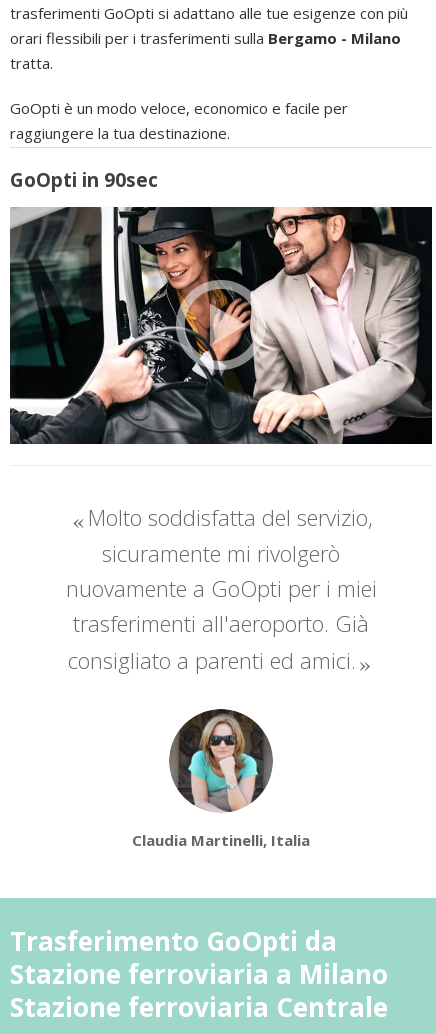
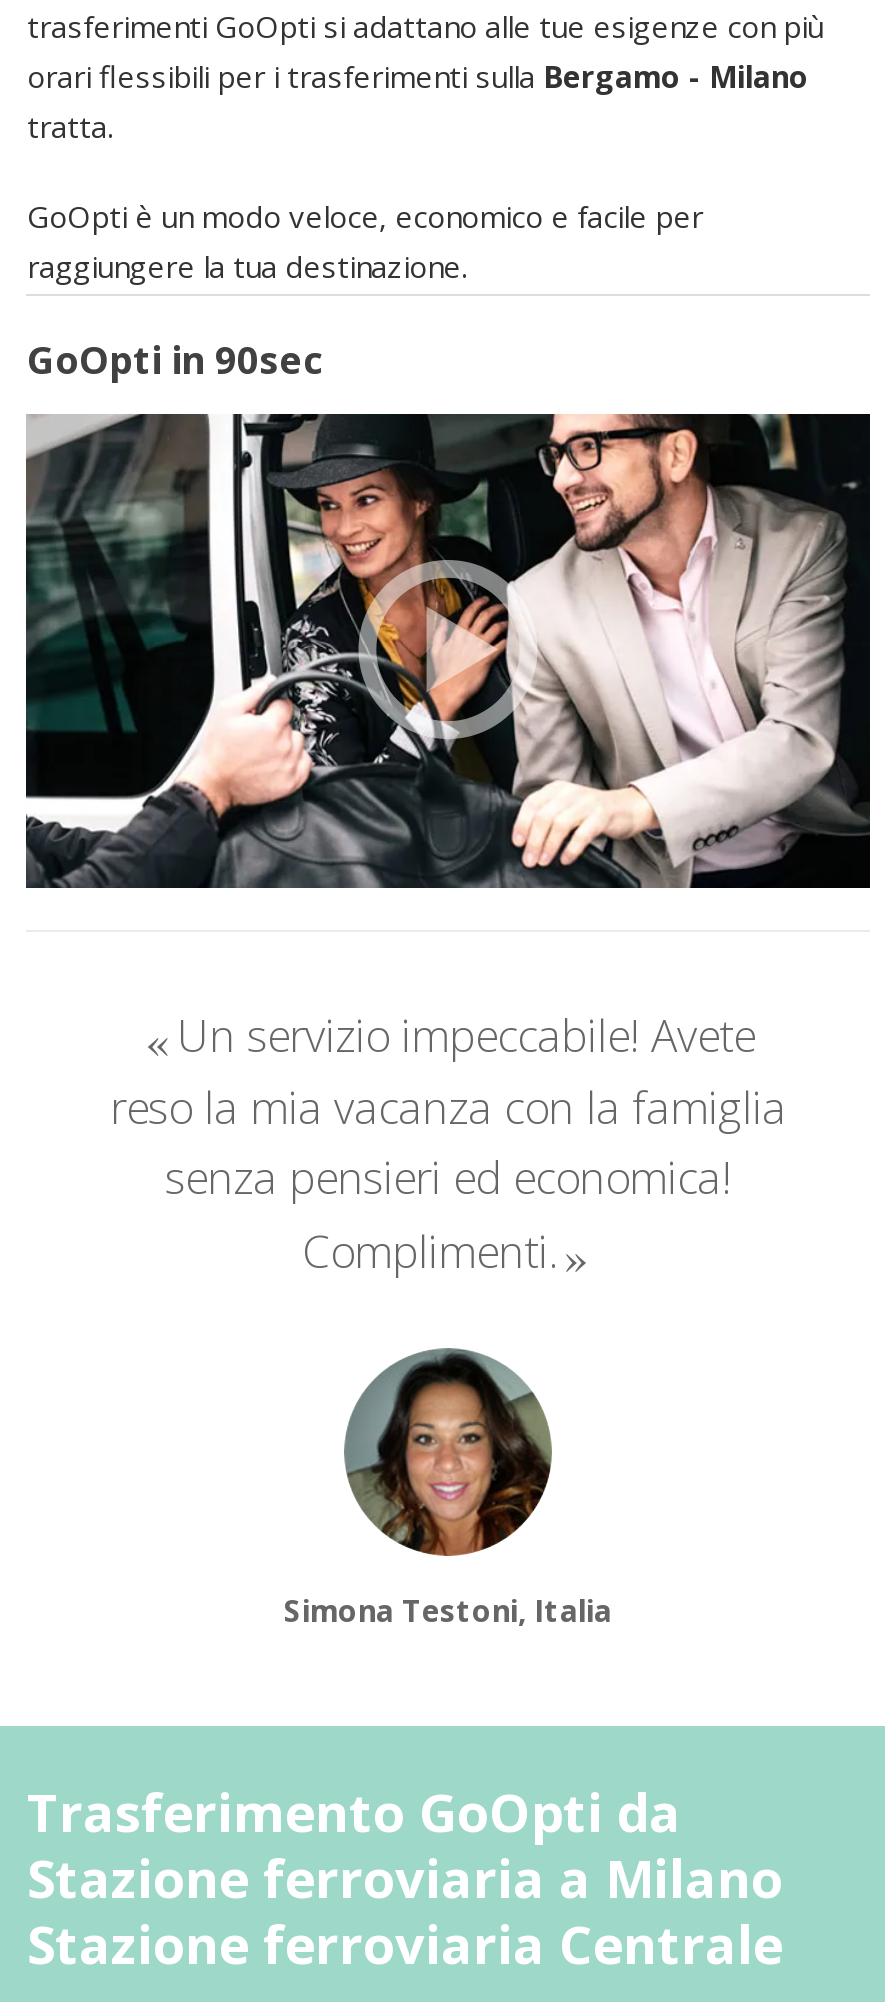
[65,502,376,675] Molto soddisfatta del servizio, | sicuramente mi rivolgerò | nuovamente a GoOpti per i miei | trasferimenti all'aeroporto. Già | consigliato a parenti ed amici. -> [110,1003,786,1279] Un servizio impeccabile! Avete | reso la mia vacanza con la famiglia | senza pensieri ed economica! | Complimenti.
[173,710,272,788] [image] -> [354,1364,550,1556] [image]
[132,830,310,850] Claudia Martinelli, Italia -> [284,1590,612,1630] Simona Testoni, Italia

